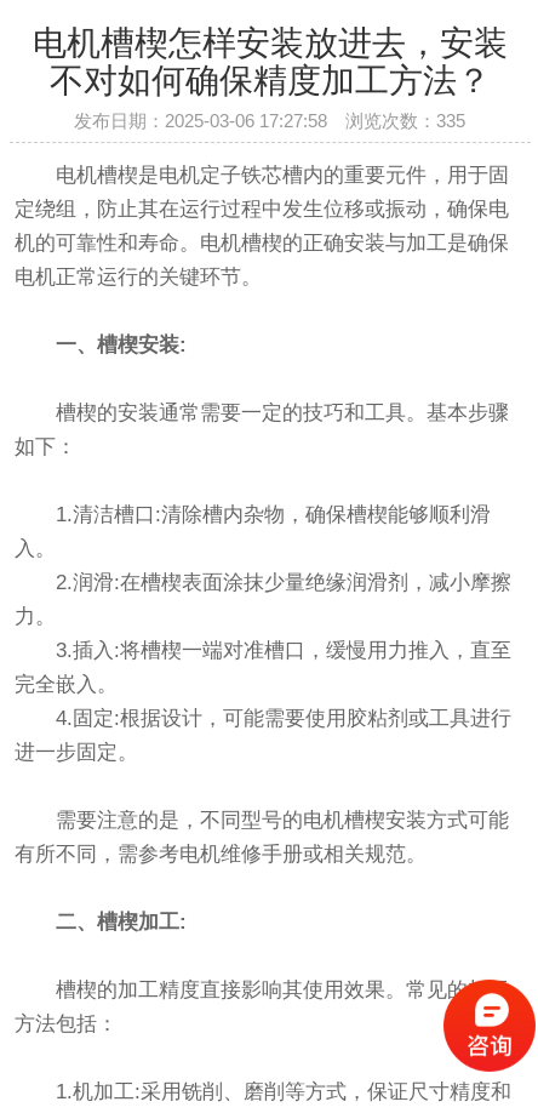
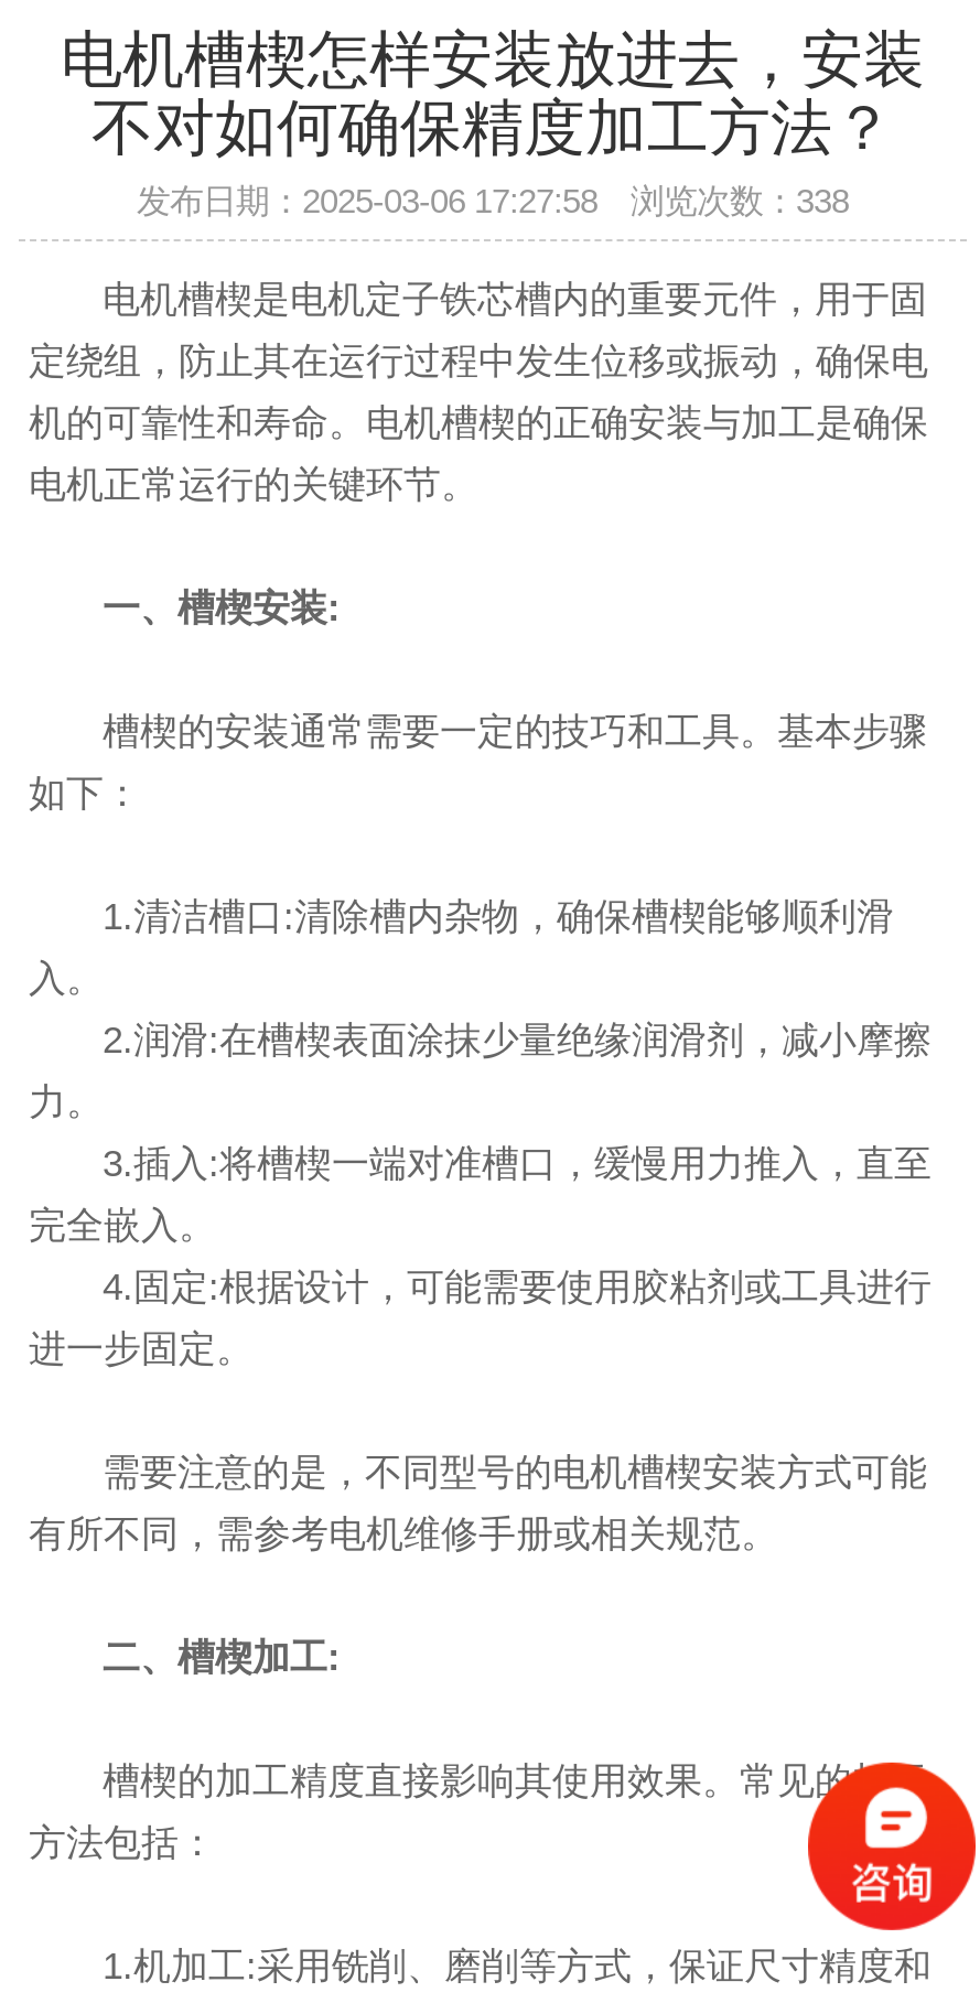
[75,110,466,131] 发布日期：2025-03-06 17:27:58 浏览次数：335 -> [137,182,849,219] 发布日期：2025-03-06 17:27:58 浏览次数：338

